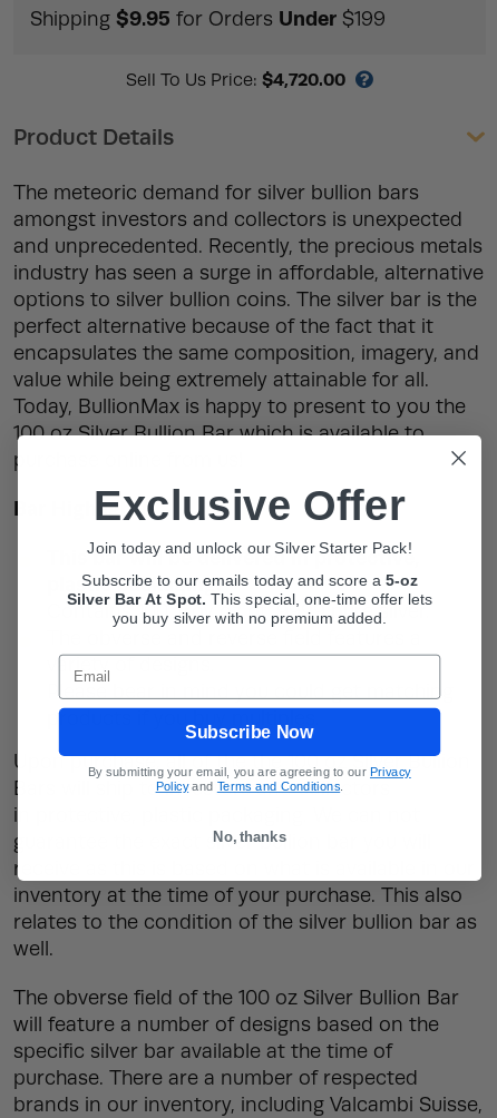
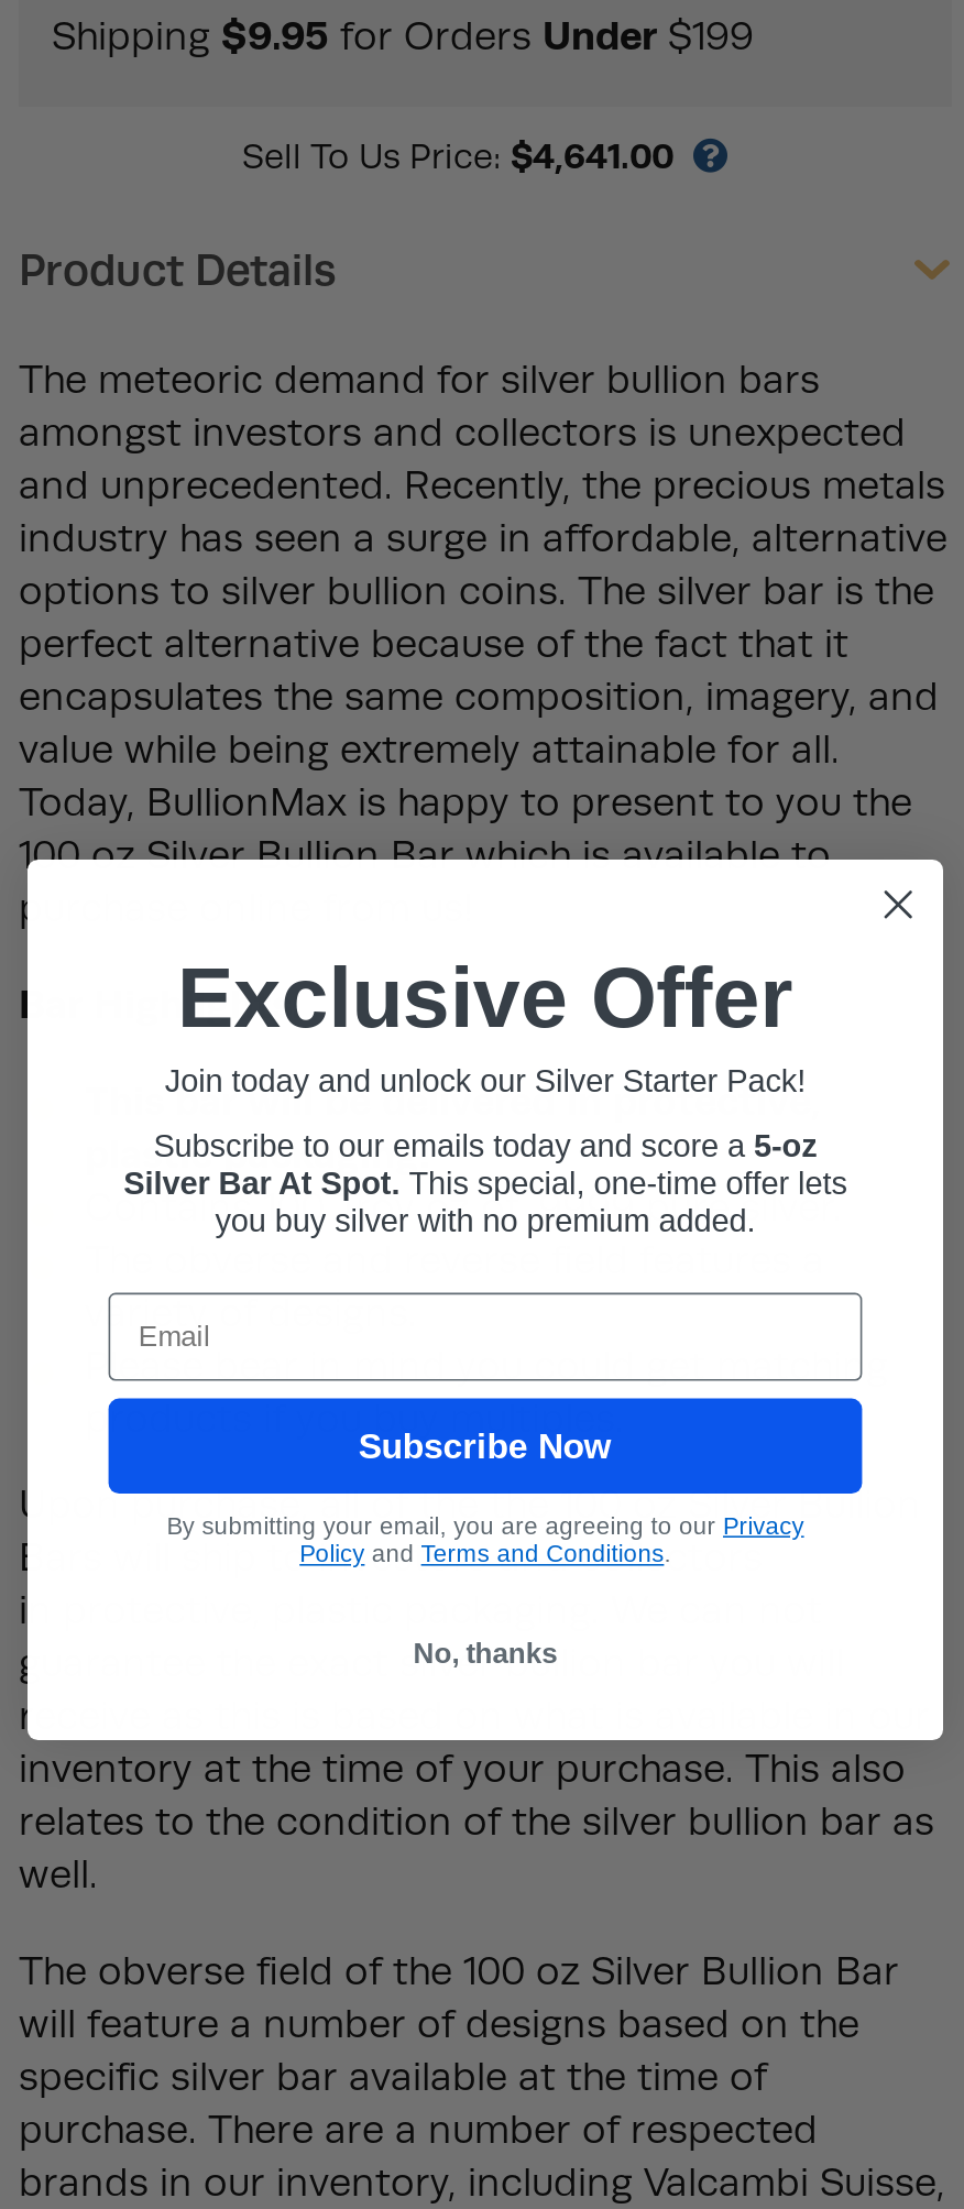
[126,69,345,90] Sell To Us Price: $4,720.00 -> [242,135,673,177] Sell To Us Price: $4,641.00

